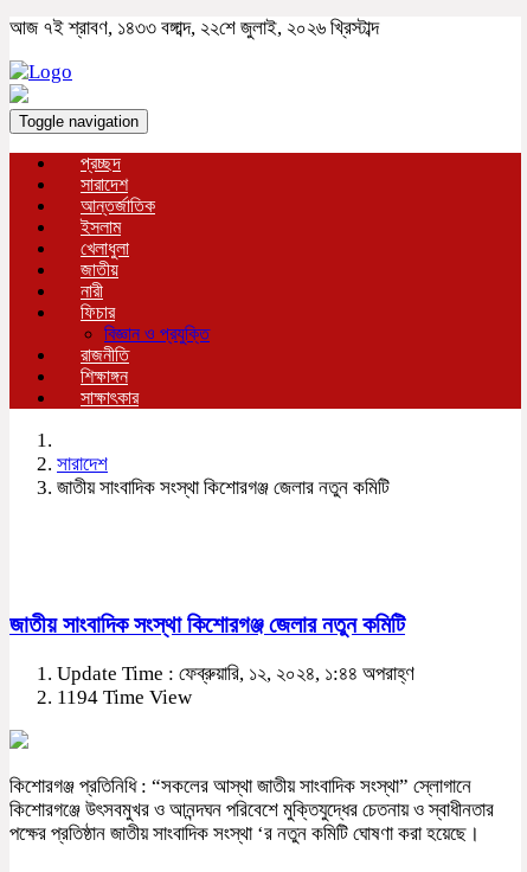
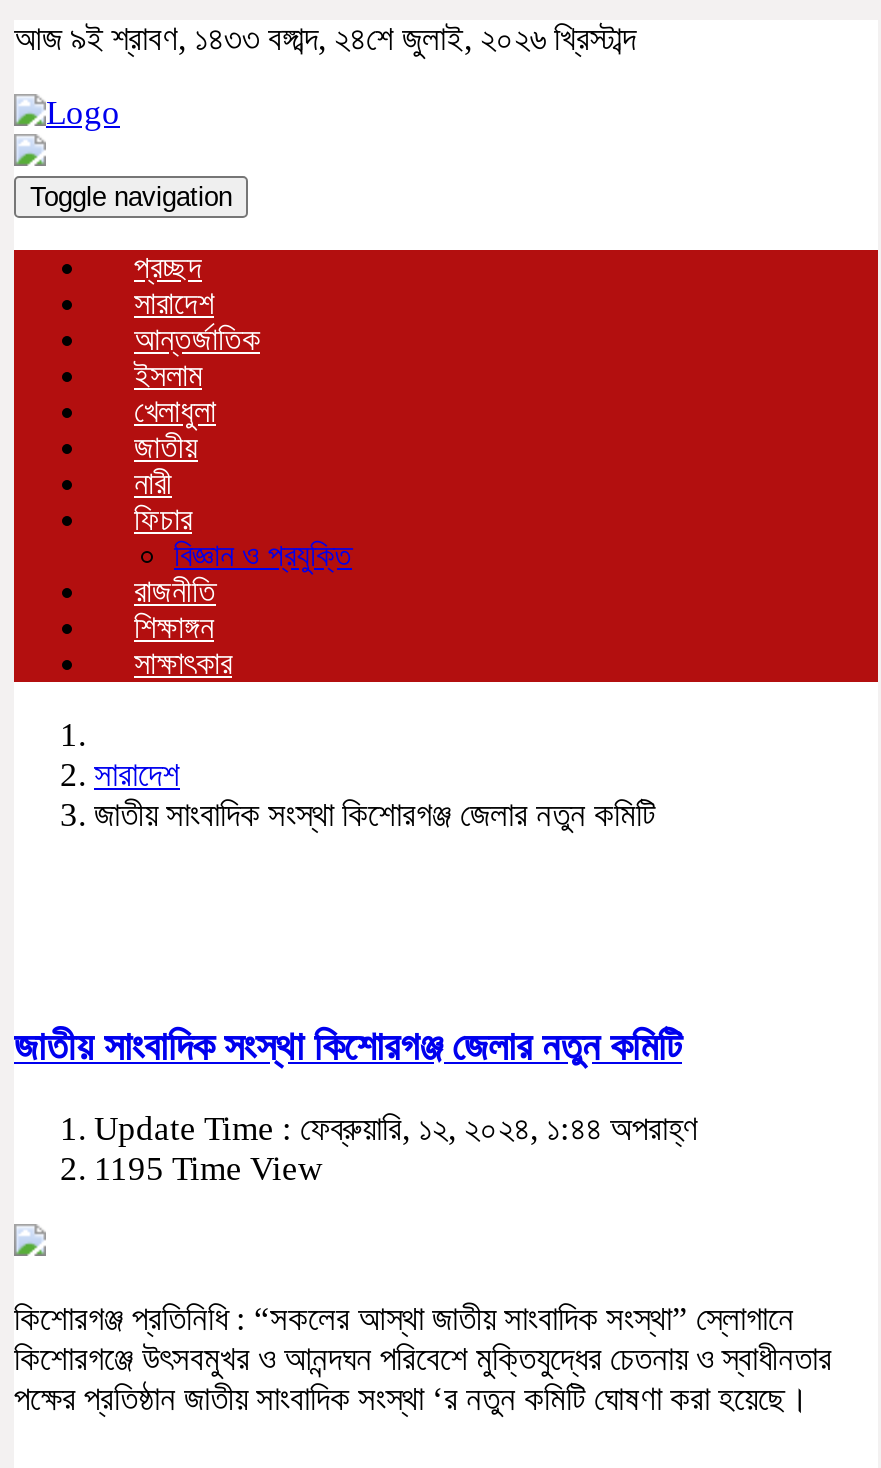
[9,17,379,39] আজ ৭ই শ্রাবণ, ১৪৩৩ বঙ্গাব্দ, ২২শে জুলাই, ২০২৬ খ্রিস্টাব্দ -> [14,20,636,58] আজ ৯ই শ্রাবণ, ১৪৩৩ বঙ্গাব্দ, ২৪শে জুলাই, ২০২৬ খ্রিস্টাব্দ
[57,686,192,708] 1194 Time View -> [94,1150,322,1188] 1195 Time View

